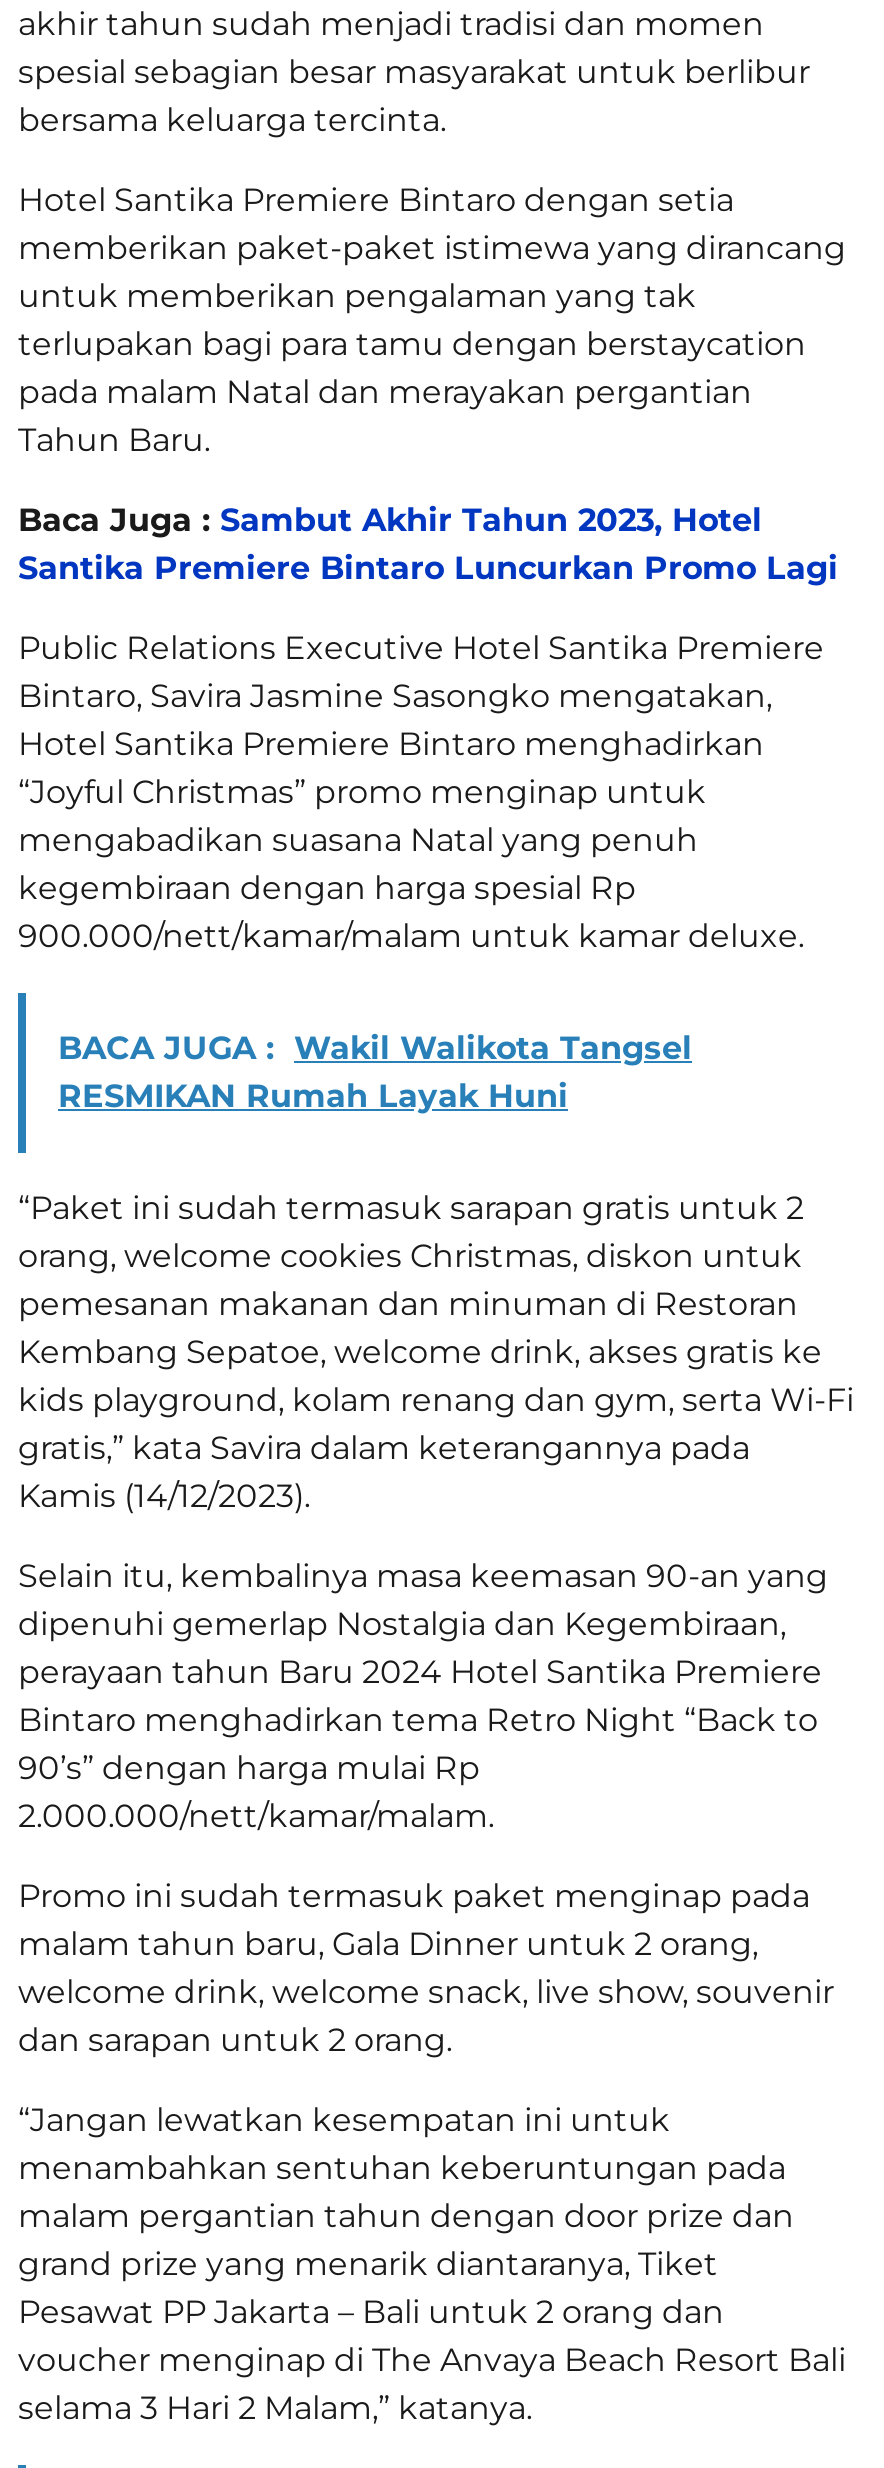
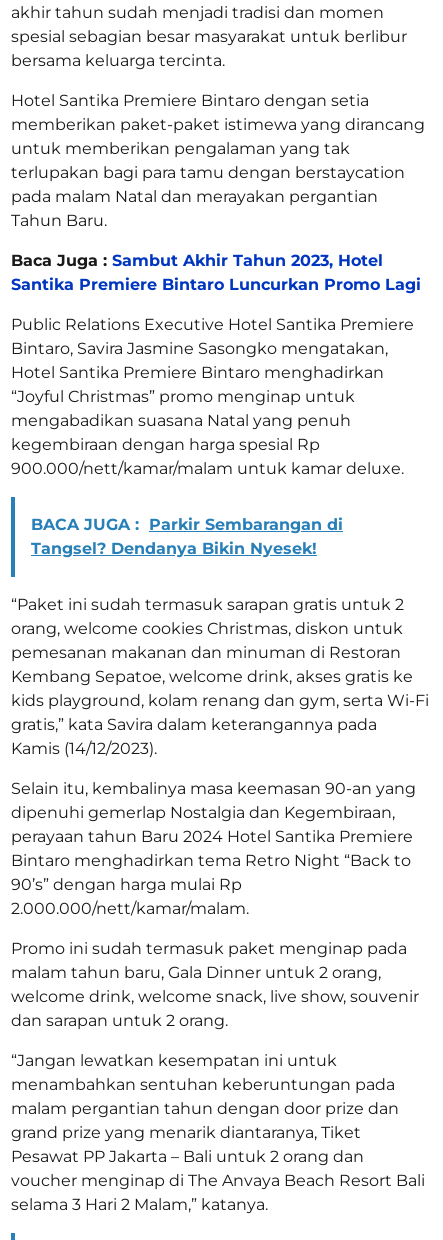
[58,1029,692,1115] BACA JUGA : Wakil Walikota Tangsel | RESMIKAN Rumah Layak Huni -> [31,515,343,558] BACA JUGA : Parkir Sembarangan di | Tangsel? Dendanya Bikin Nyesek!

